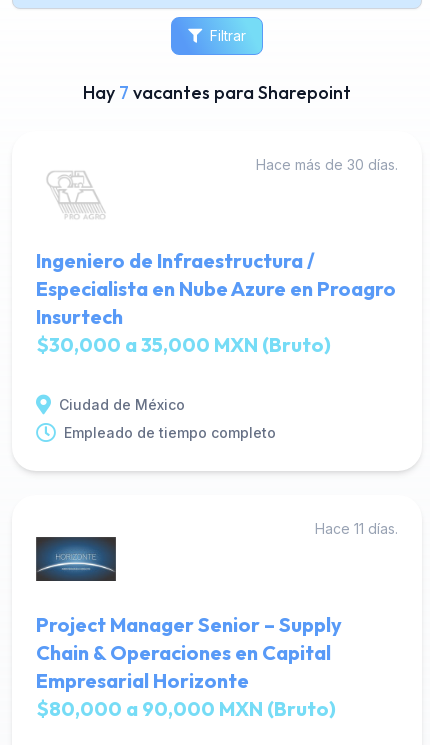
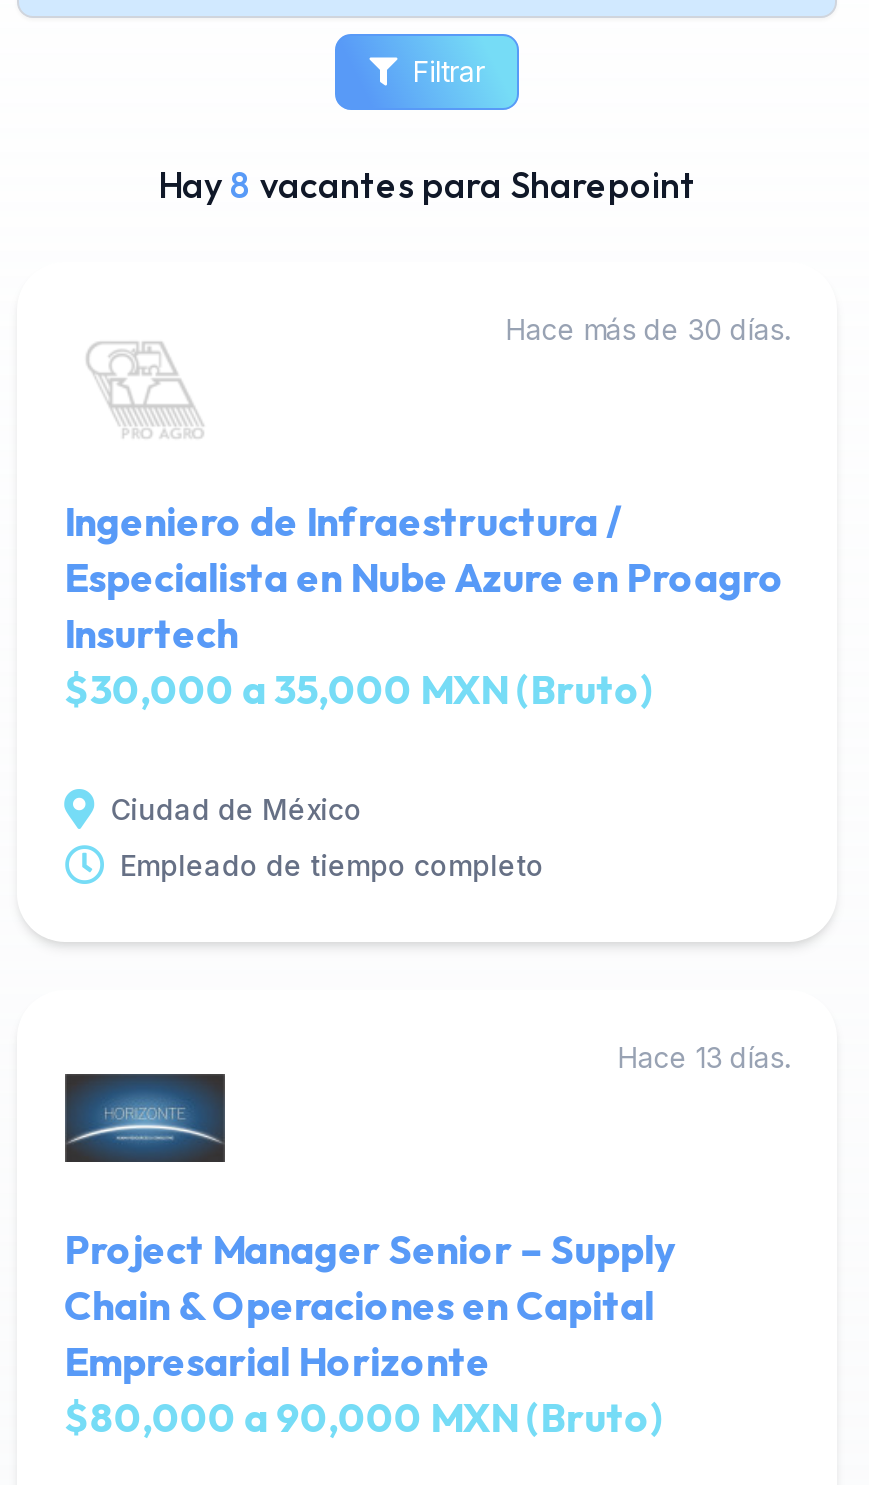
[83,81,351,104] Hay 7 vacantes para Sharepoint -> [158,162,696,208] Hay 8 vacantes para Sharepoint
[315,520,398,537] Hace 11 días. -> [618,1040,790,1074] Hace 13 días.

